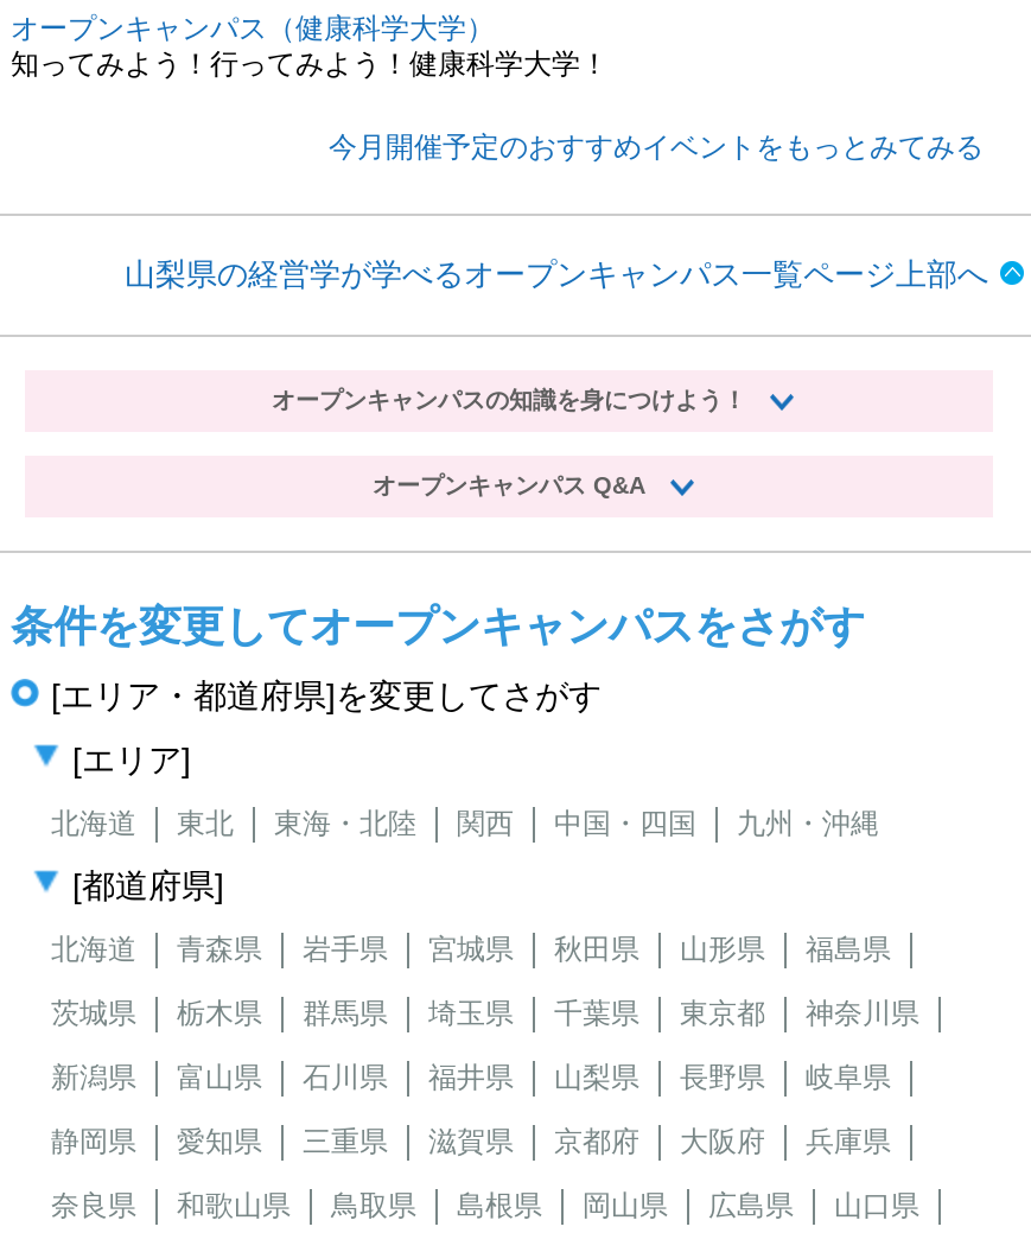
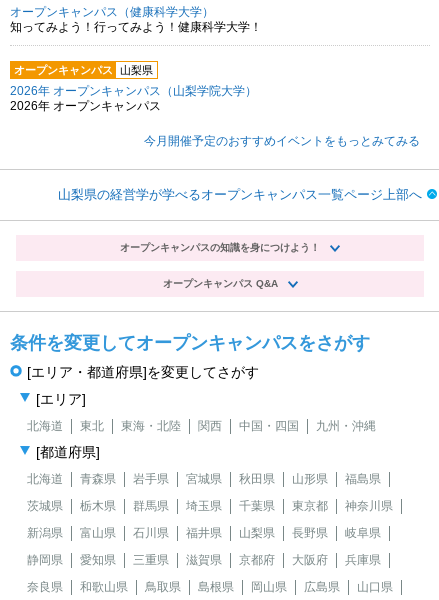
none -> [10,64,257,113] オープンキャンパス | 山梨県 | 2026年 オープンキャンパス（山梨学院大学） | 2026年 オープンキャンパス

